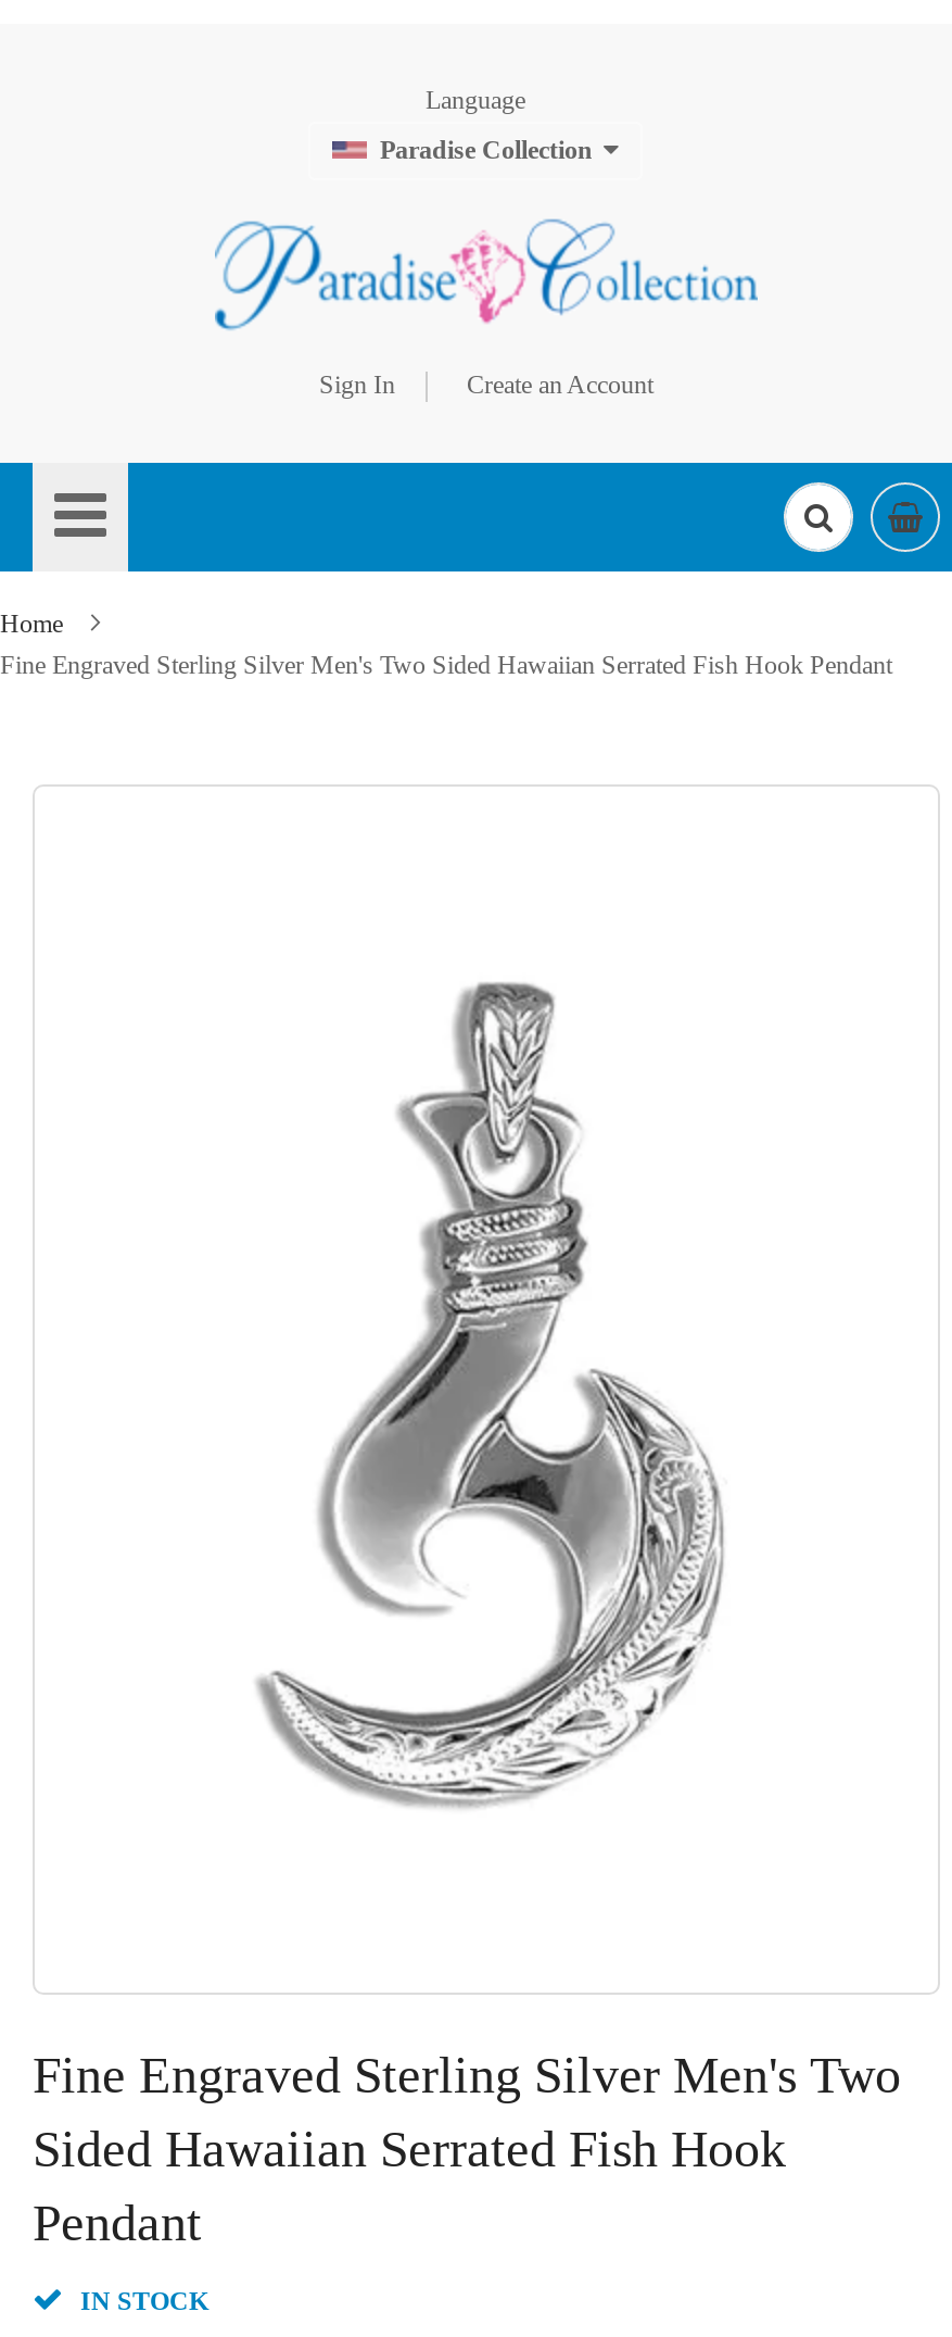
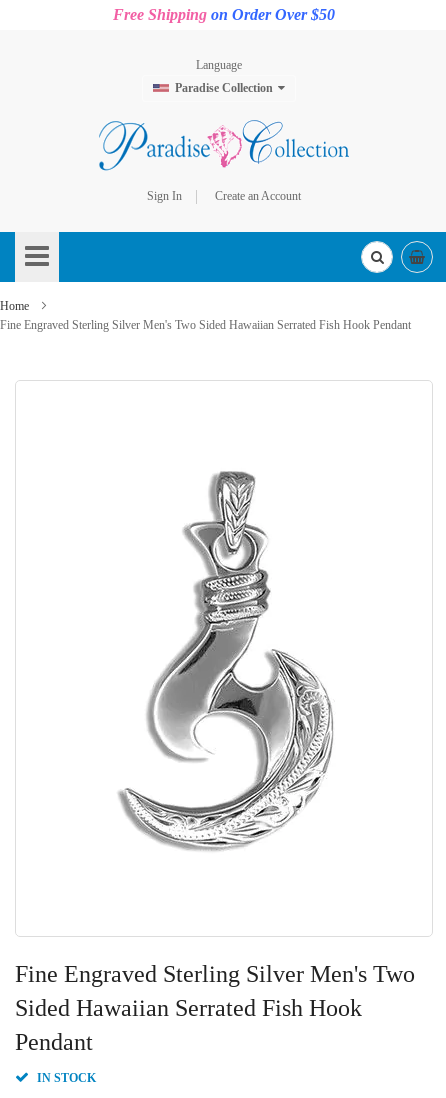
none -> [113,6,335,23] Free Shipping on Order Over $50

